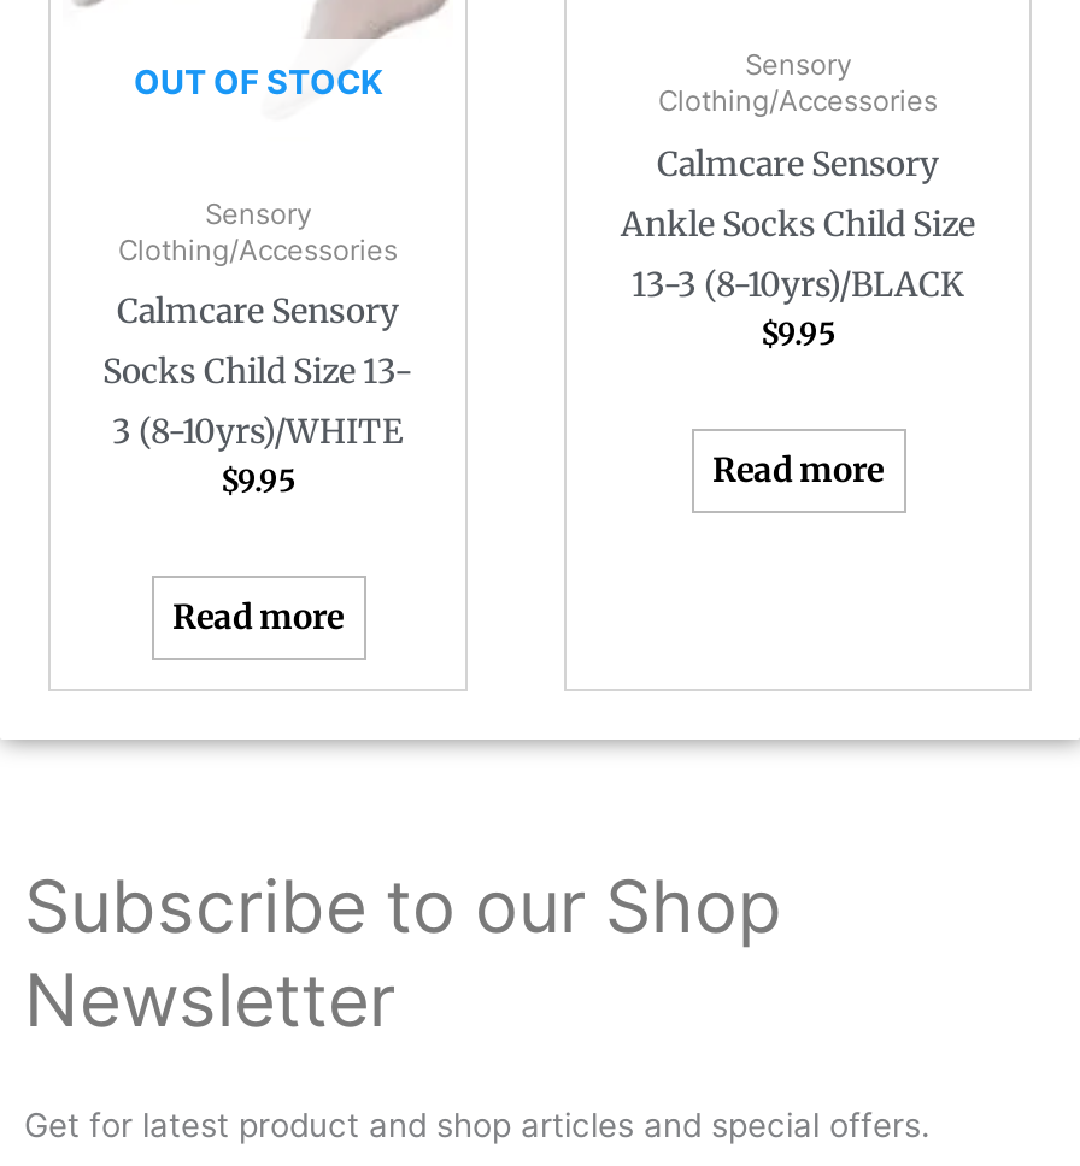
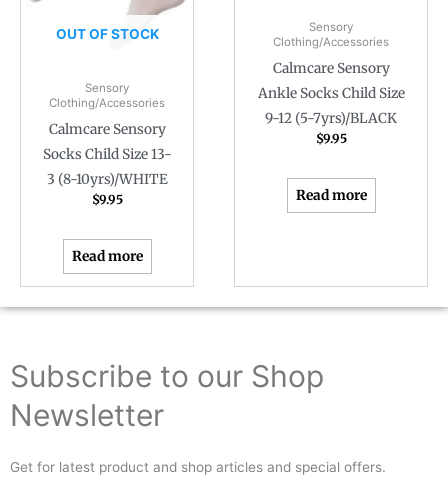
[632,264,964,305] 13-3 (8-10yrs)/BLACK -> [265,110,397,127] 9-12 (5-7yrs)/BLACK

